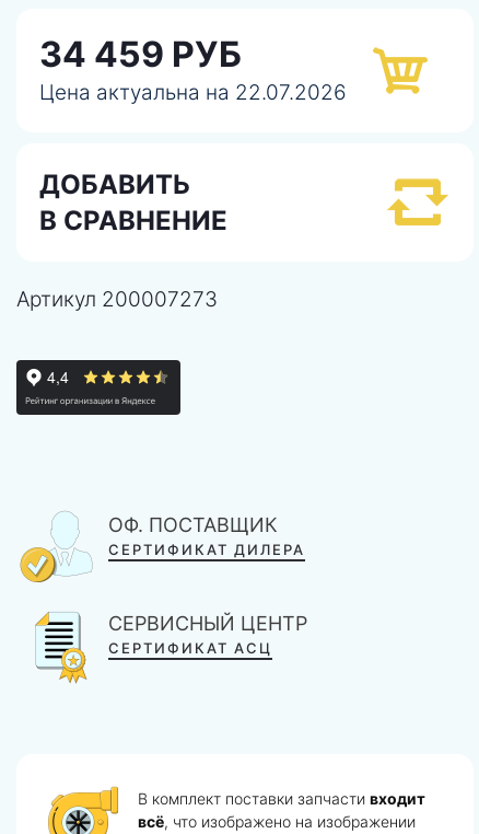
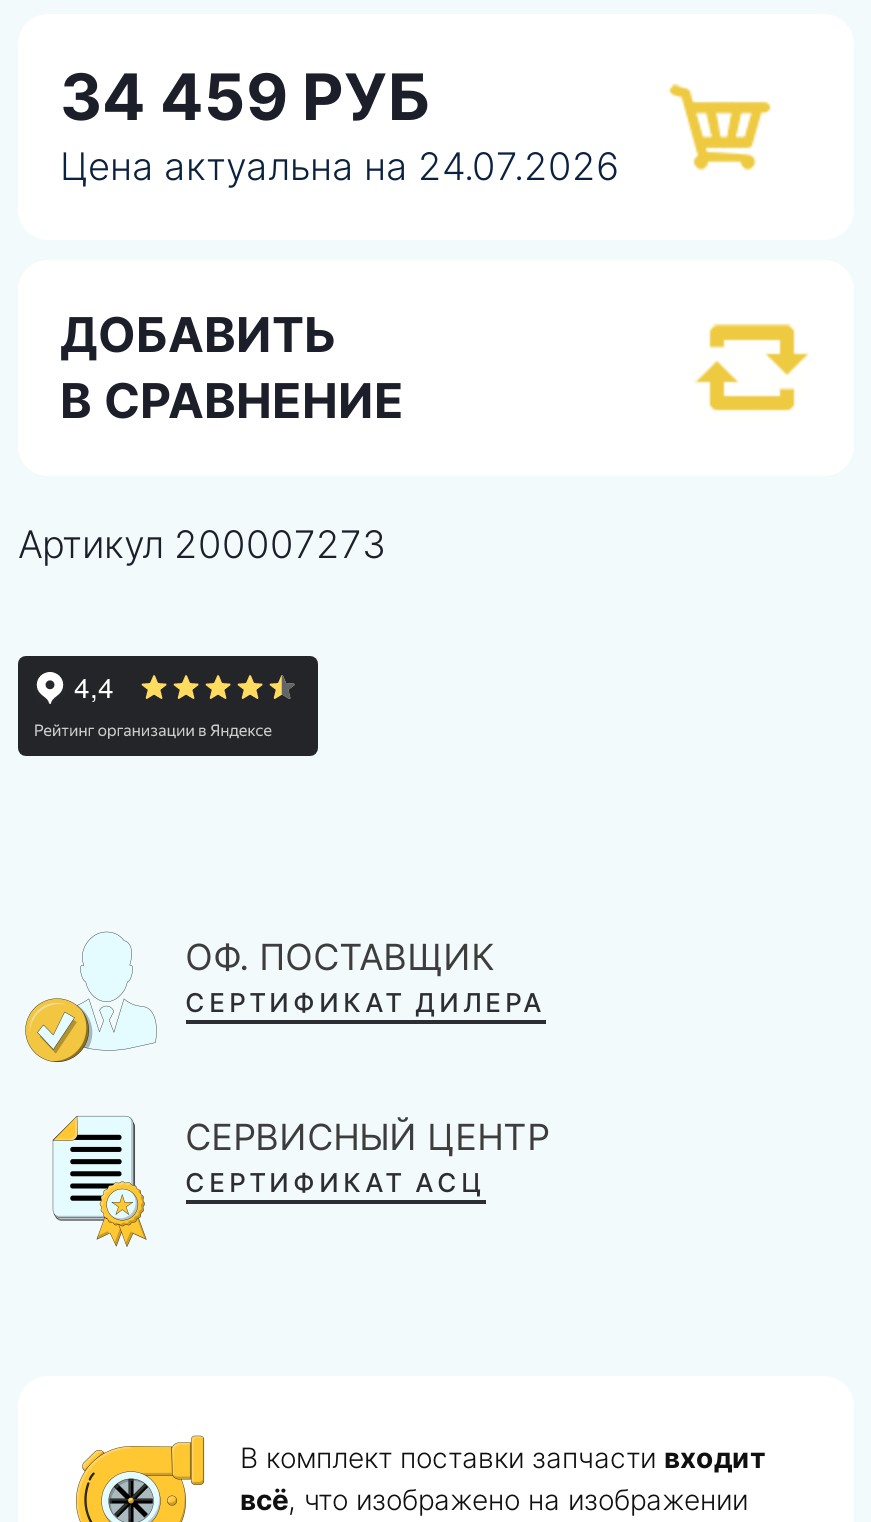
[39,80,347,105] Цена актуальна на 22.07.2026 -> [60,144,620,190] Цена актуальна на 24.07.2026

